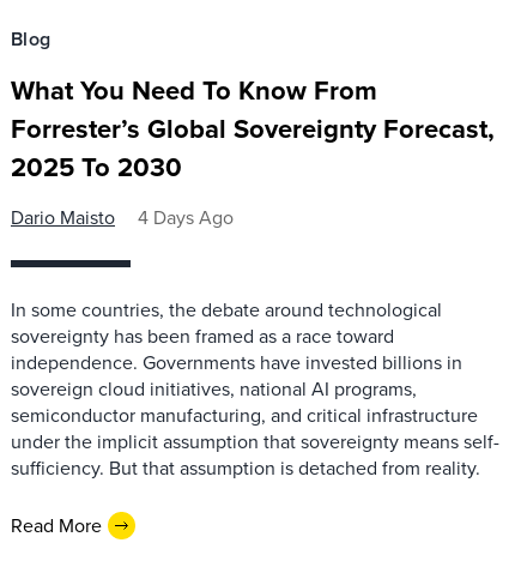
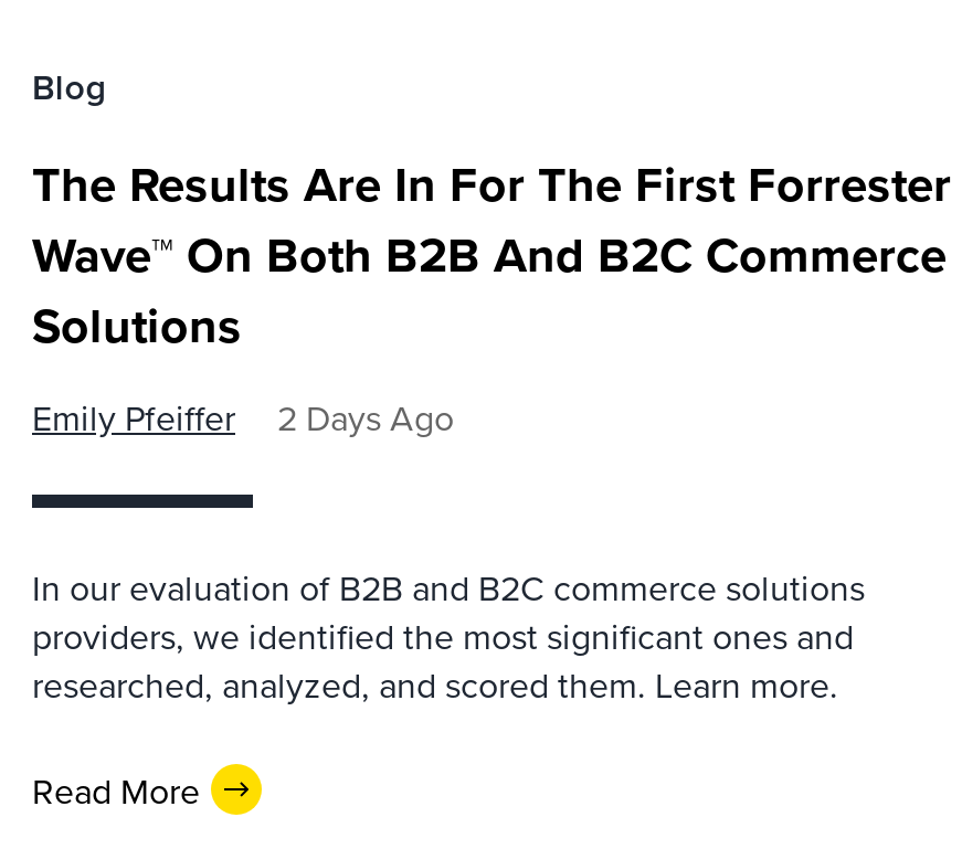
[11,71,499,482] What You Need To Know From | Forrester’s Global Sovereignty Forecast, | 2025 To 2030 | Dario Maisto | 4 Days Ago | In some countries, the debate around technological | sovereignty has been framed as a race toward | independence. Governments have invested billions in | sovereign cloud initiatives, national AI programs, | semiconductor manufacturing, and critical infrastructure | under the implicit assumption that sovereignty means self- | sufficiency. But that assumption is detached from reality. -> [32,148,951,709] The Results Are In For The First Forrester | Wave™ On Both B2B And B2C Commerce | Solutions | Emily Pfeiffer | 2 Days Ago | In our evaluation of B2B and B2C commerce solutions | providers, we identified the most significant ones and | researched, analyzed, and scored them. Learn more.

